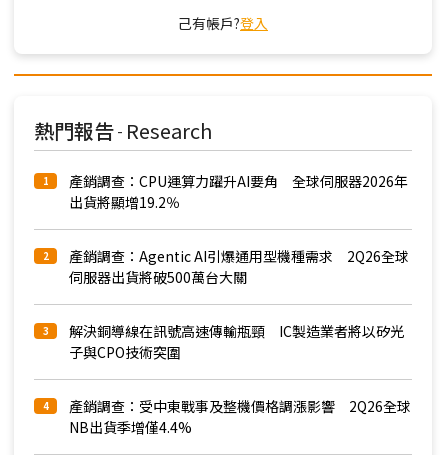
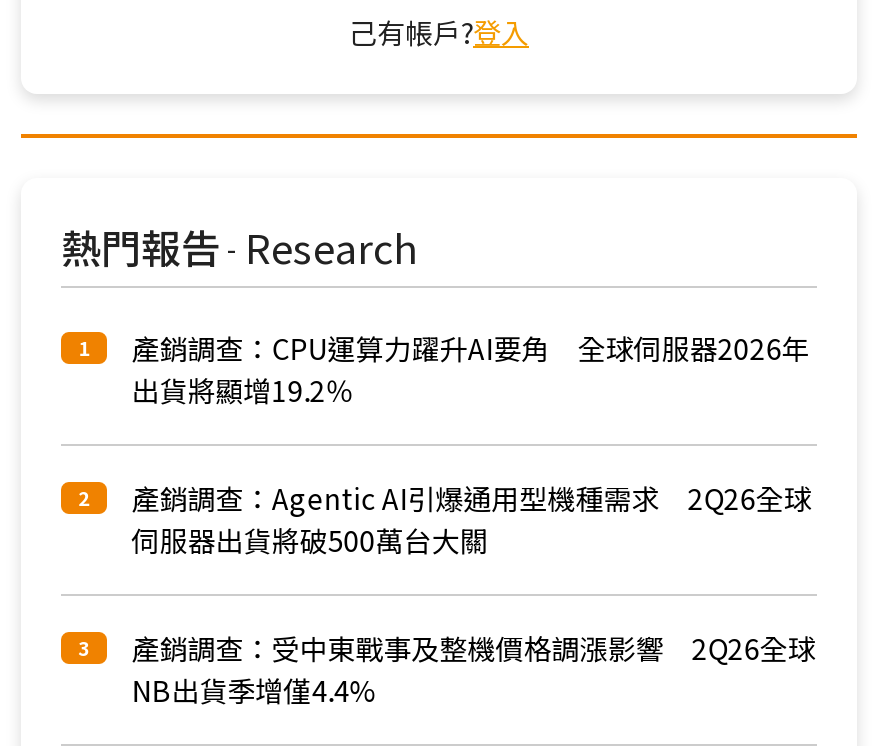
[43,321,404,413] 解決銅導線在訊號高速傳輸瓶頸 IC製造業者將以矽光 | 子與CPO技術突圍 | 4 -> none

